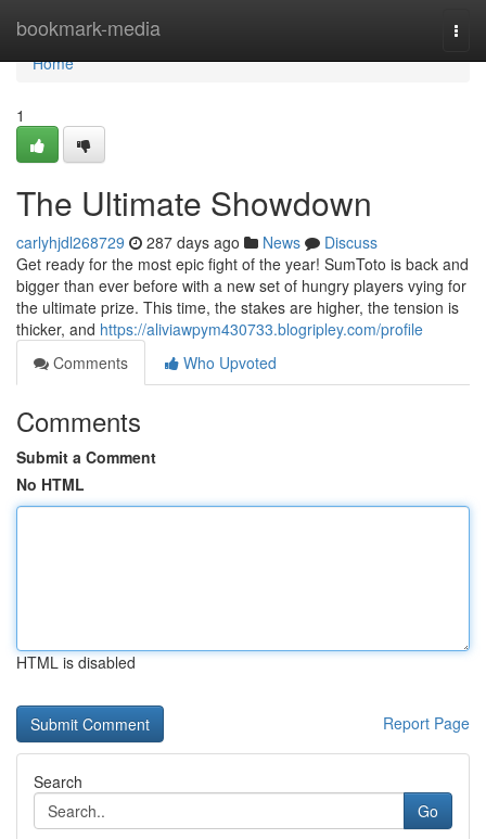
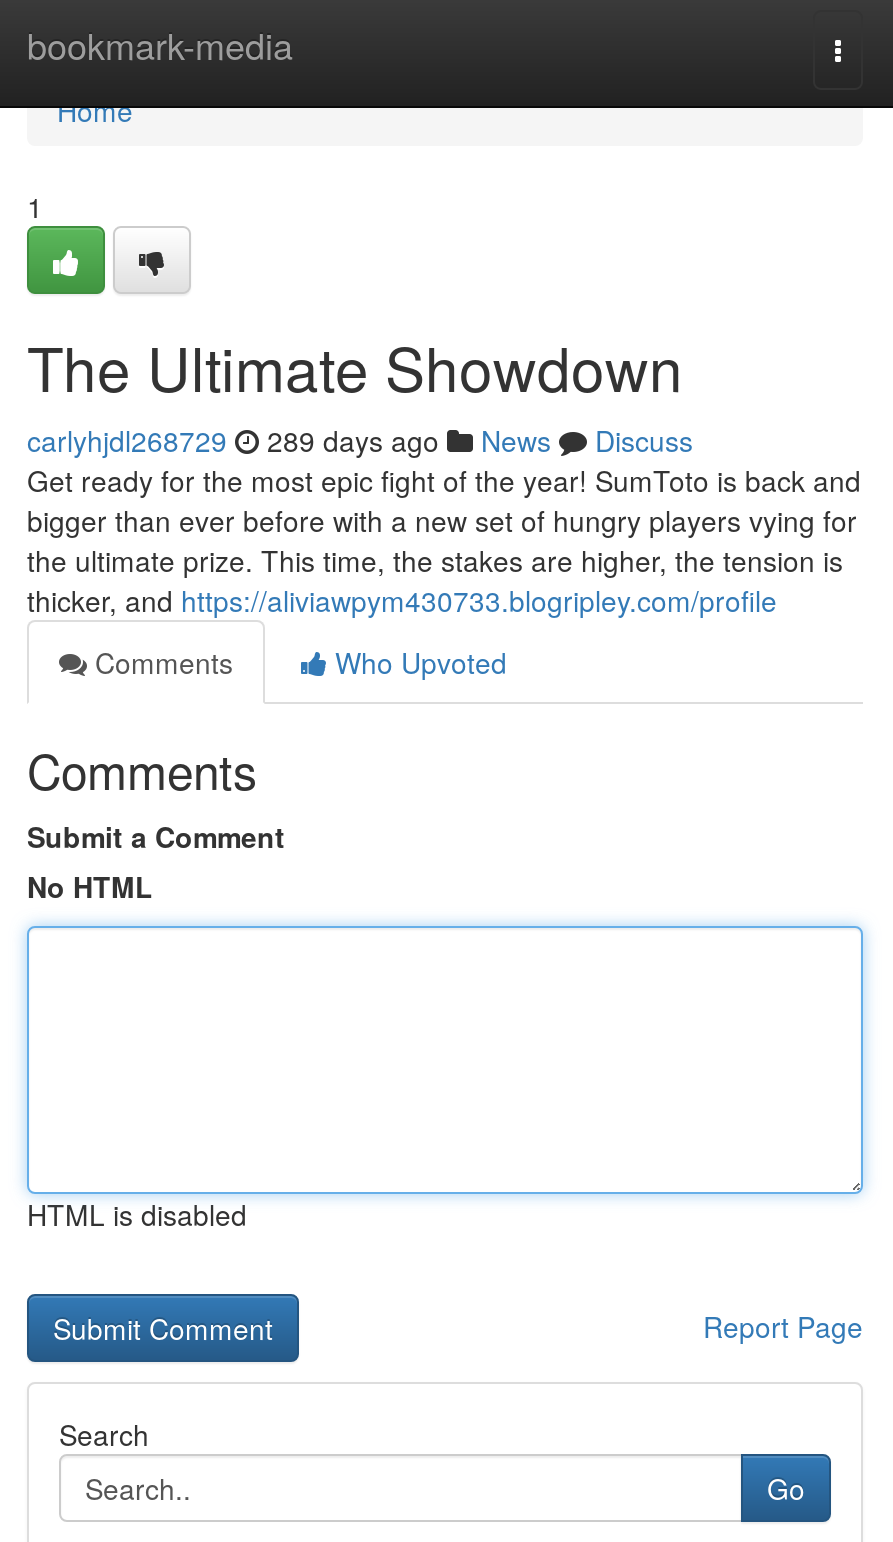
[16,231,378,253] carlyhjdl268729 287 days ago News Discuss -> [27,420,693,460] carlyhjdl268729 289 days ago News Discuss

